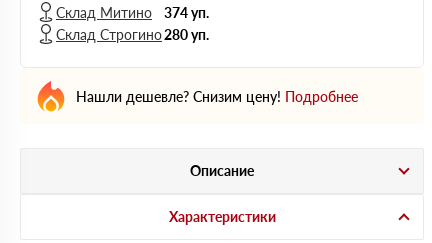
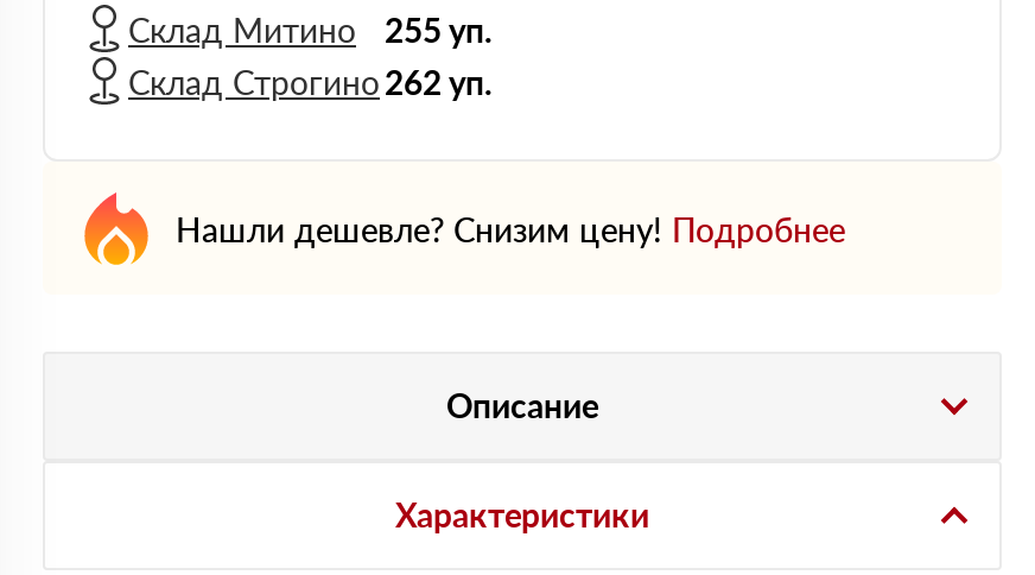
[56,3,209,20] Склад Митино 374 уп. -> [128,8,491,49] Склад Митино 255 уп.
[56,25,209,42] Склад Строгино 280 уп. -> [128,61,491,101] Склад Строгино 262 уп.

